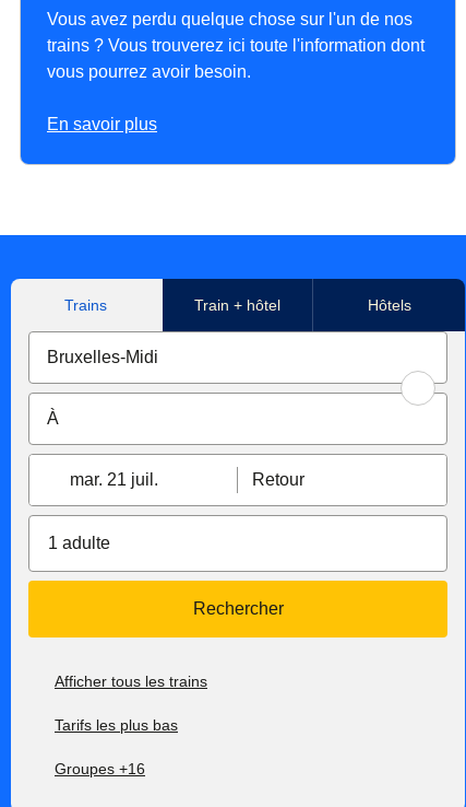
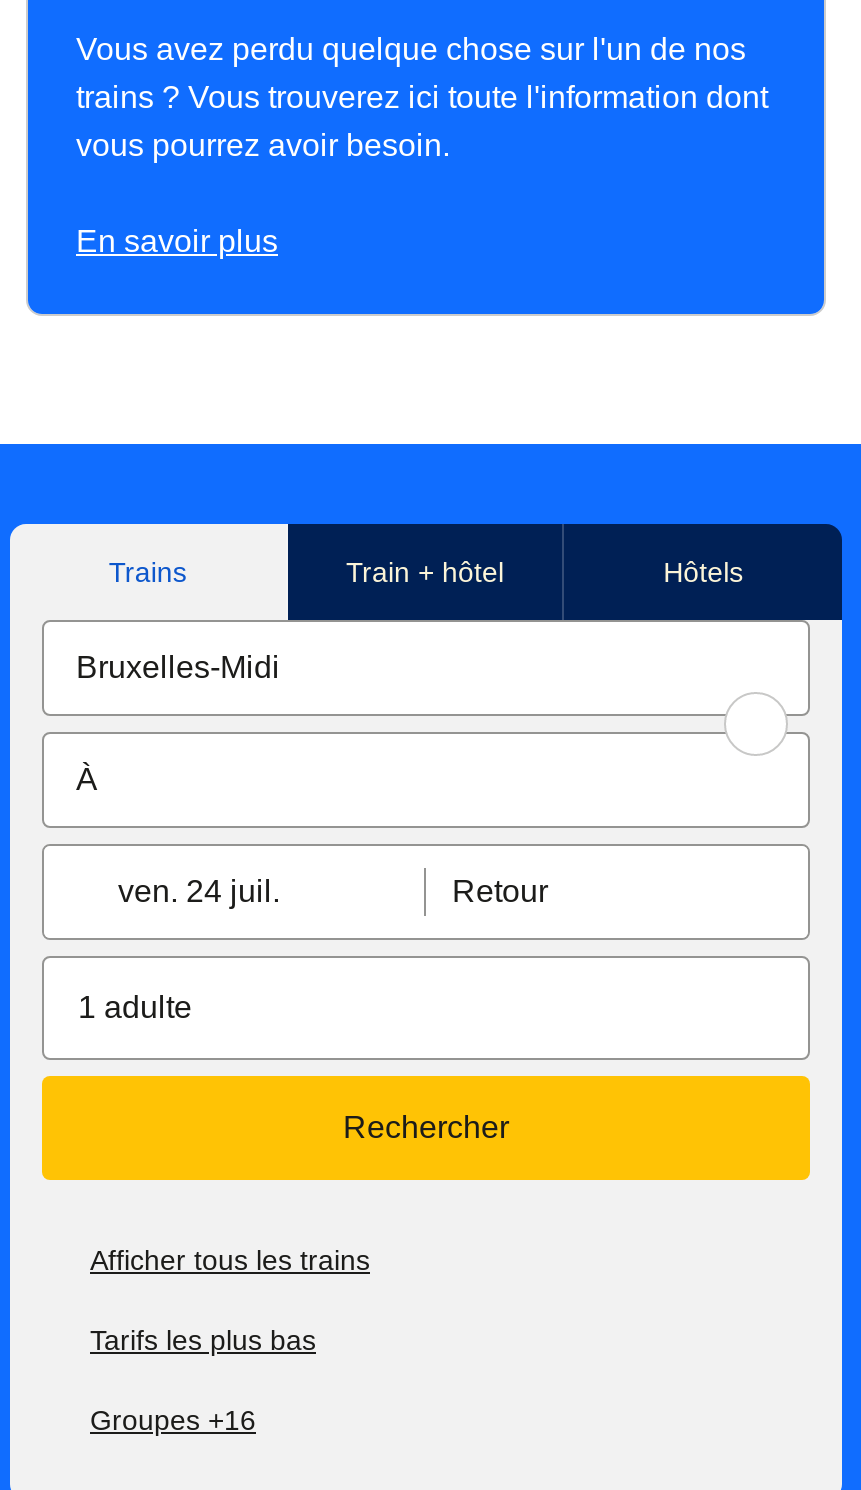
[70,470,158,488] mar. 21 juil. -> [118,873,280,907] ven. 24 juil.

